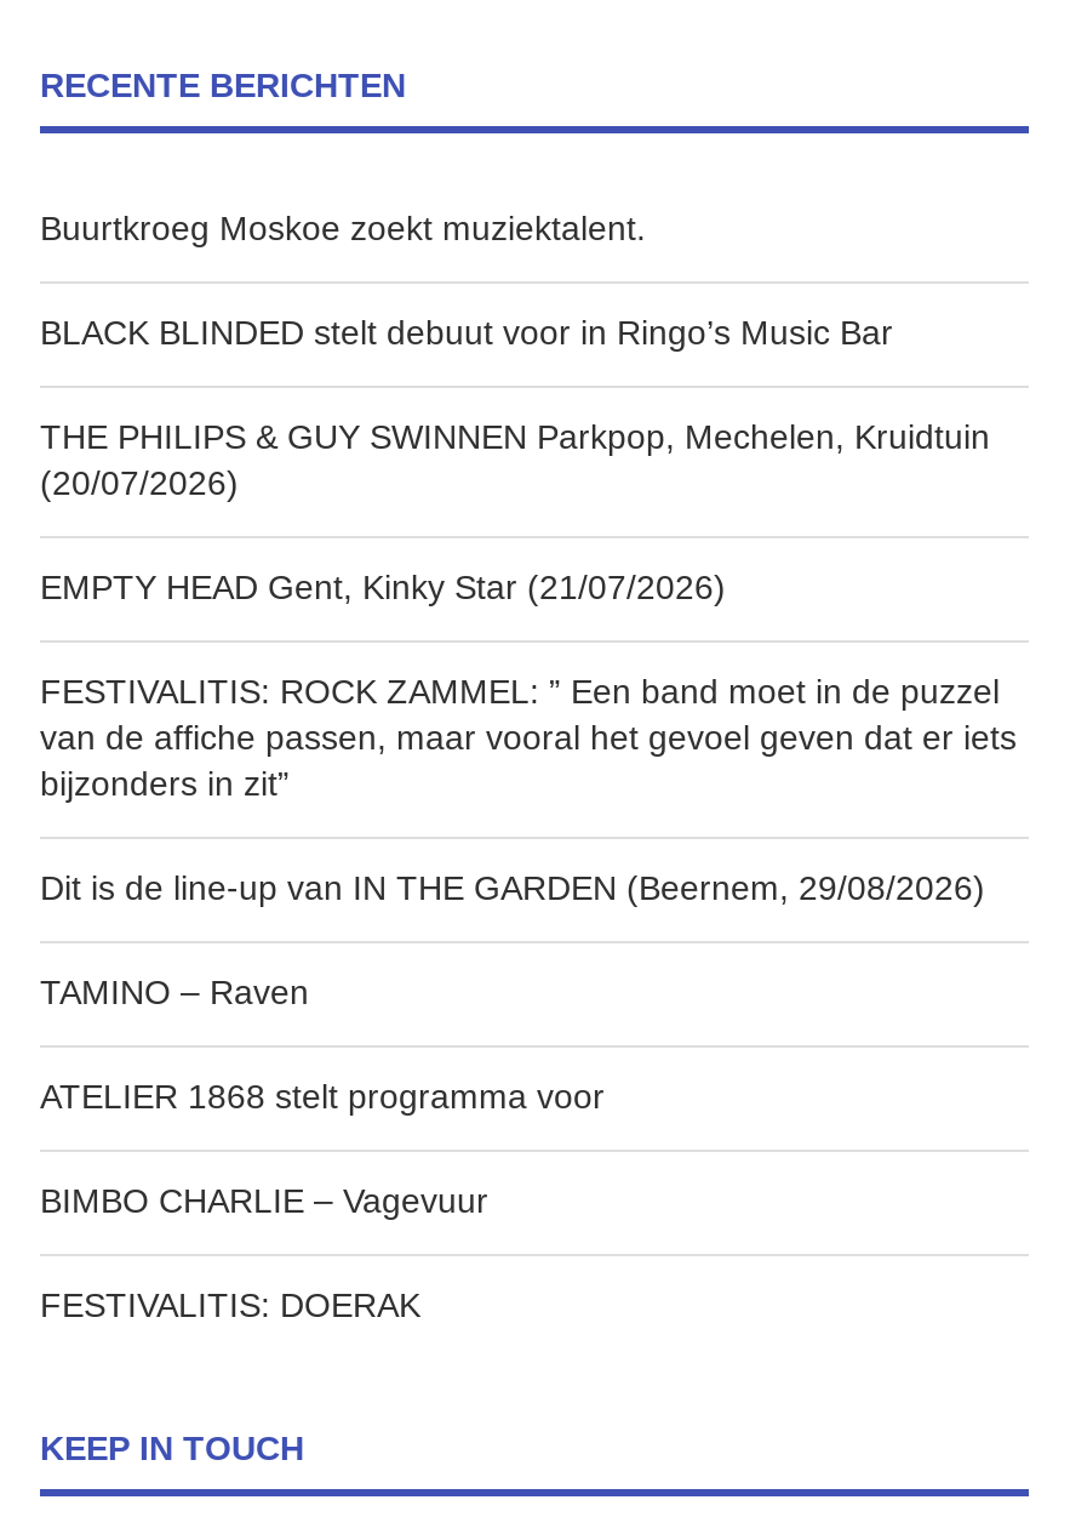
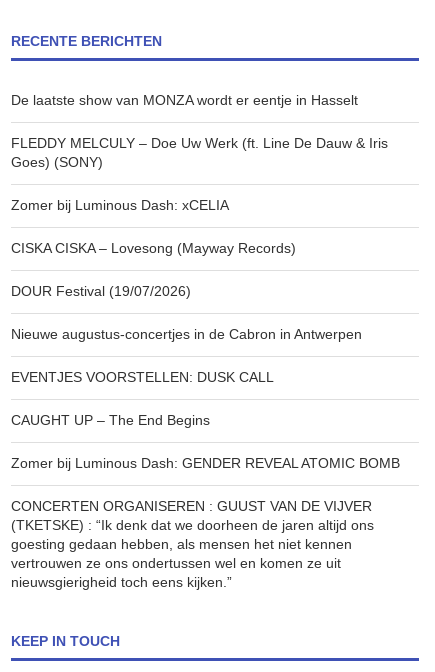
[40,210,646,248] Buurtkroeg Moskoe zoekt muziektalent. -> [11,92,358,108] De laatste show van MONZA wordt er eentje in Hasselt
[40,314,893,353] BLACK BLINDED stelt debuut voor in Ringo’s Music Bar -> [11,135,388,170] FLEDDY MELCULY – Doe Uw Werk (ft. Line De Dauw & Iris | Goes) (SONY)
[40,418,990,503] THE PHILIPS & GUY SWINNEN Parkpop, Mechelen, Kruidtuin | (20/07/2026) -> [11,197,229,213] Zomer bij Luminous Dash: xCELIA
[40,568,726,607] EMPTY HEAD Gent, Kinky Star (21/07/2026) -> [11,240,296,256] CISKA CISKA – Lovesong (Mayway Records)
[40,673,1017,804] FESTIVALITIS: ROCK ZAMMEL: ” Een band moet in de puzzel | van de affiche passen, maar vooral het gevoel geven dat er iets | bijzonders in zit” -> [11,283,191,299] DOUR Festival (19/07/2026)
[40,869,985,908] Dit is de line-up van IN THE GARDEN (Beernem, 29/08/2026) -> [11,326,362,342] Nieuwe augustus-concertjes in de Cabron in Antwerpen
[40,973,309,1012] TAMINO – Raven -> [11,369,274,385] EVENTJES VOORSTELLEN: DUSK CALL
[40,1078,605,1117] ATELIER 1868 stelt programma voor -> [11,412,210,428] CAUGHT UP – The End Begins
[40,1182,488,1221] BIMBO CHARLIE – Vagevuur -> [11,455,400,471] Zomer bij Luminous Dash: GENDER REVEAL ATOMIC BOMB
[40,1286,420,1325] FESTIVALITIS: DOERAK -> [11,498,374,590] CONCERTEN ORGANISEREN : GUUST VAN DE VIJVER | (TKETSKE) : “Ik denk dat we doorheen de jaren altijd ons | goesting gedaan hebben, als mensen het niet kennen | vertrouwen ze ons ondertussen wel en komen ze uit | nieuwsgierigheid toch eens kijken.”

